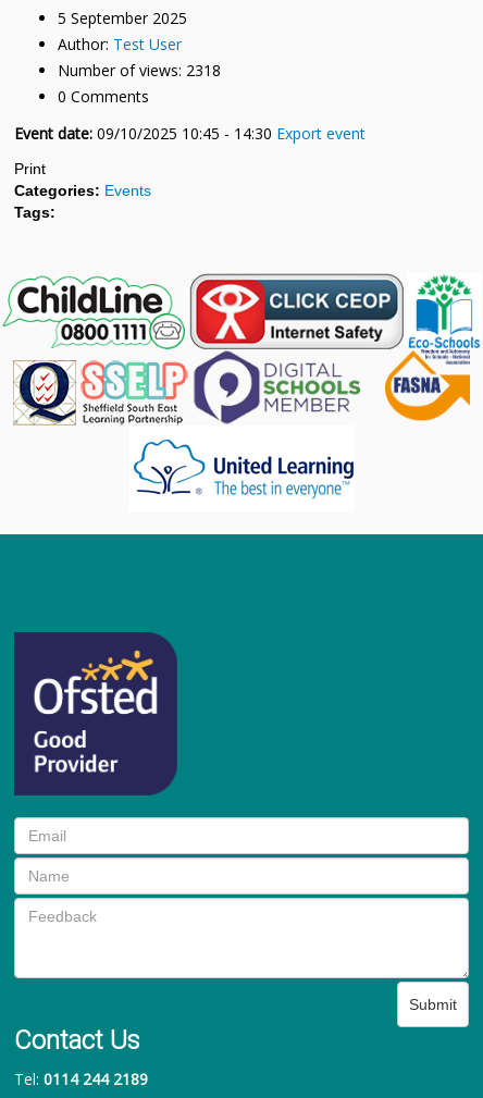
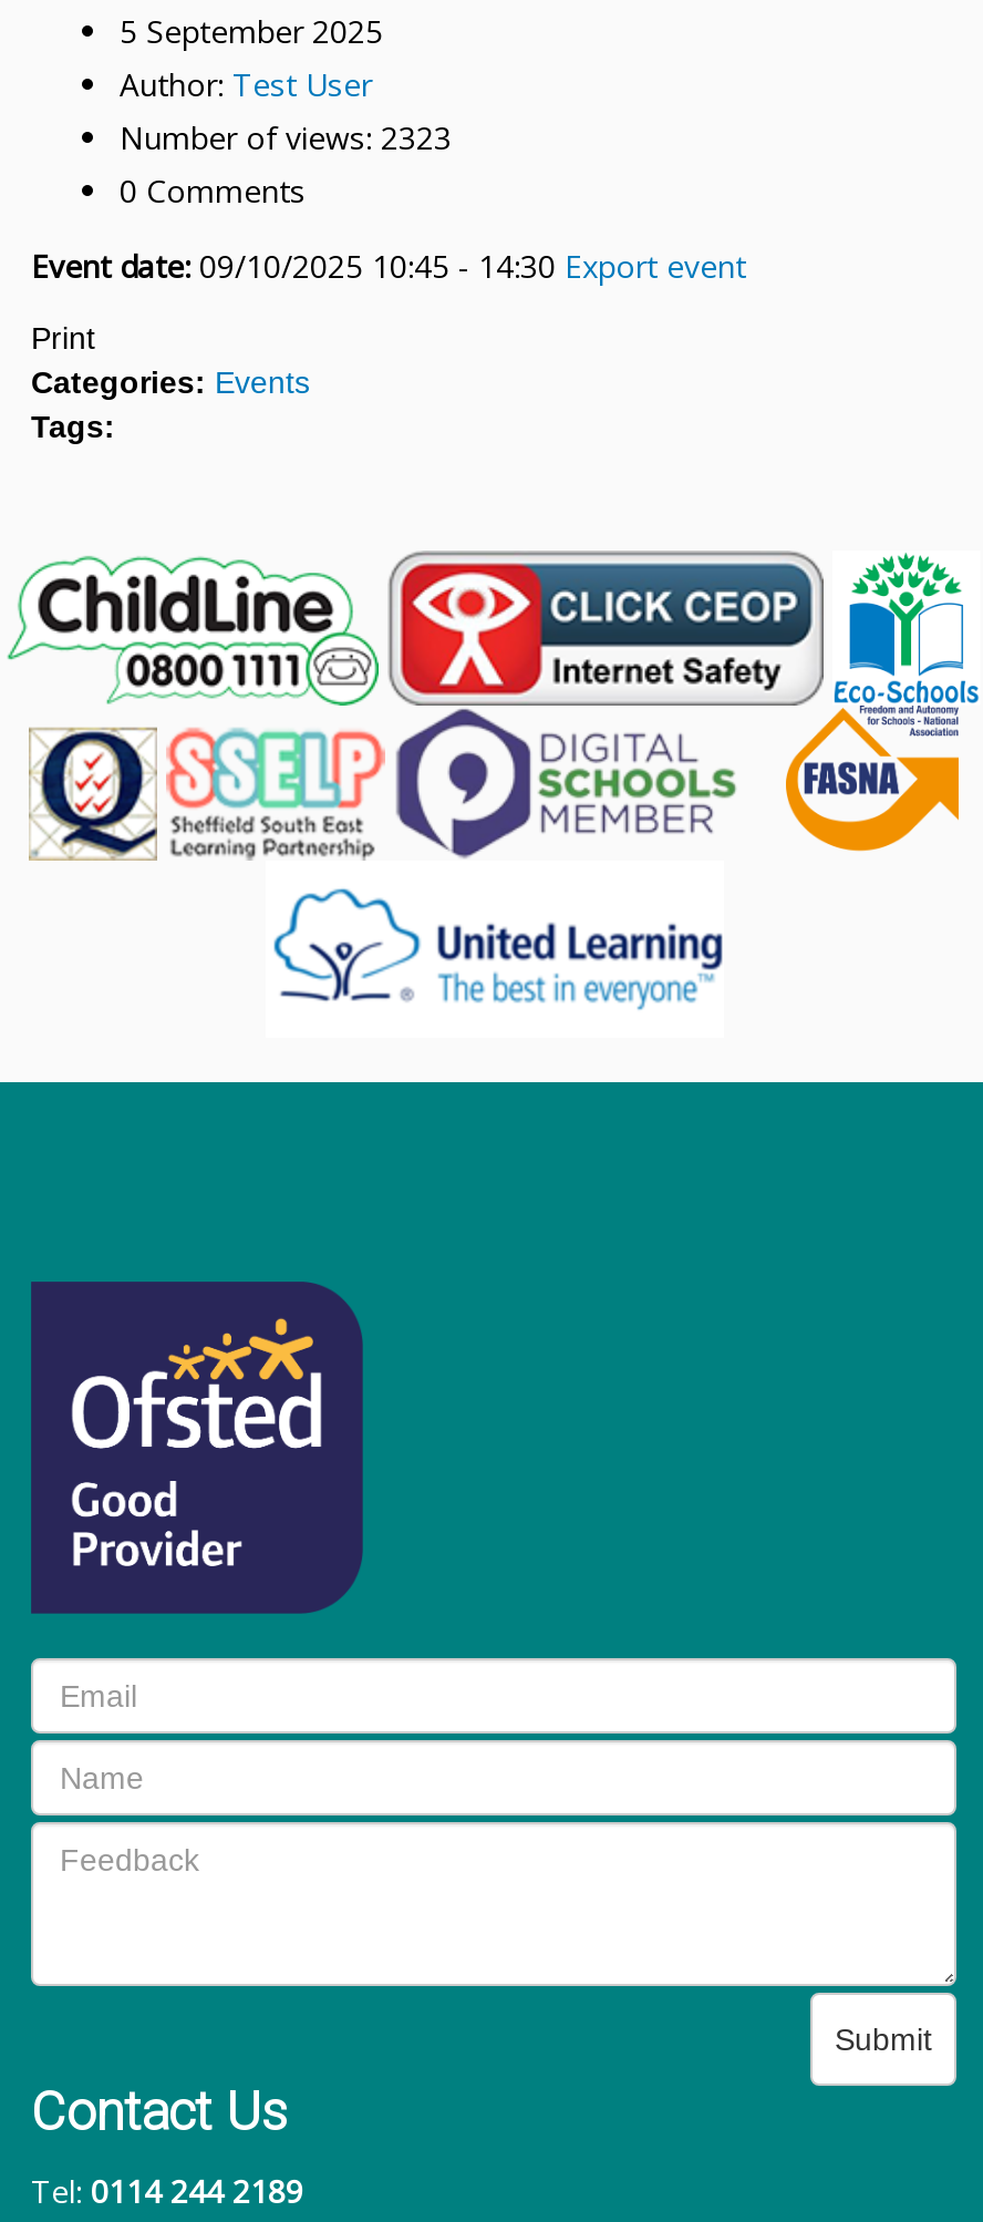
[58,60,221,81] Number of views: 2318 -> [120,116,452,158] Number of views: 2323

